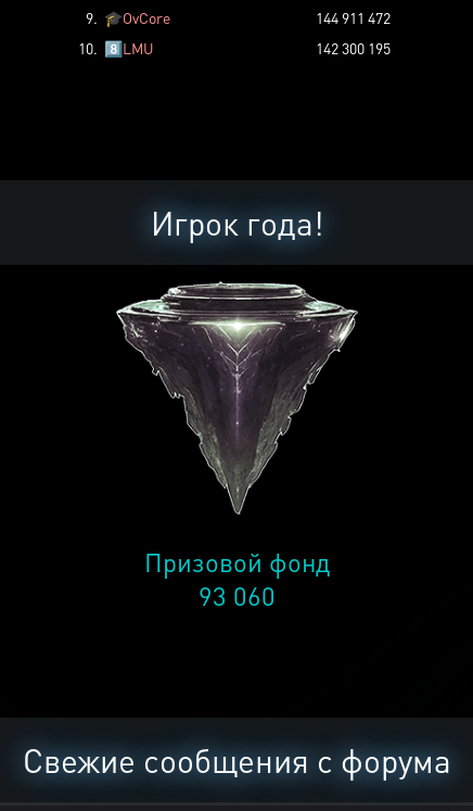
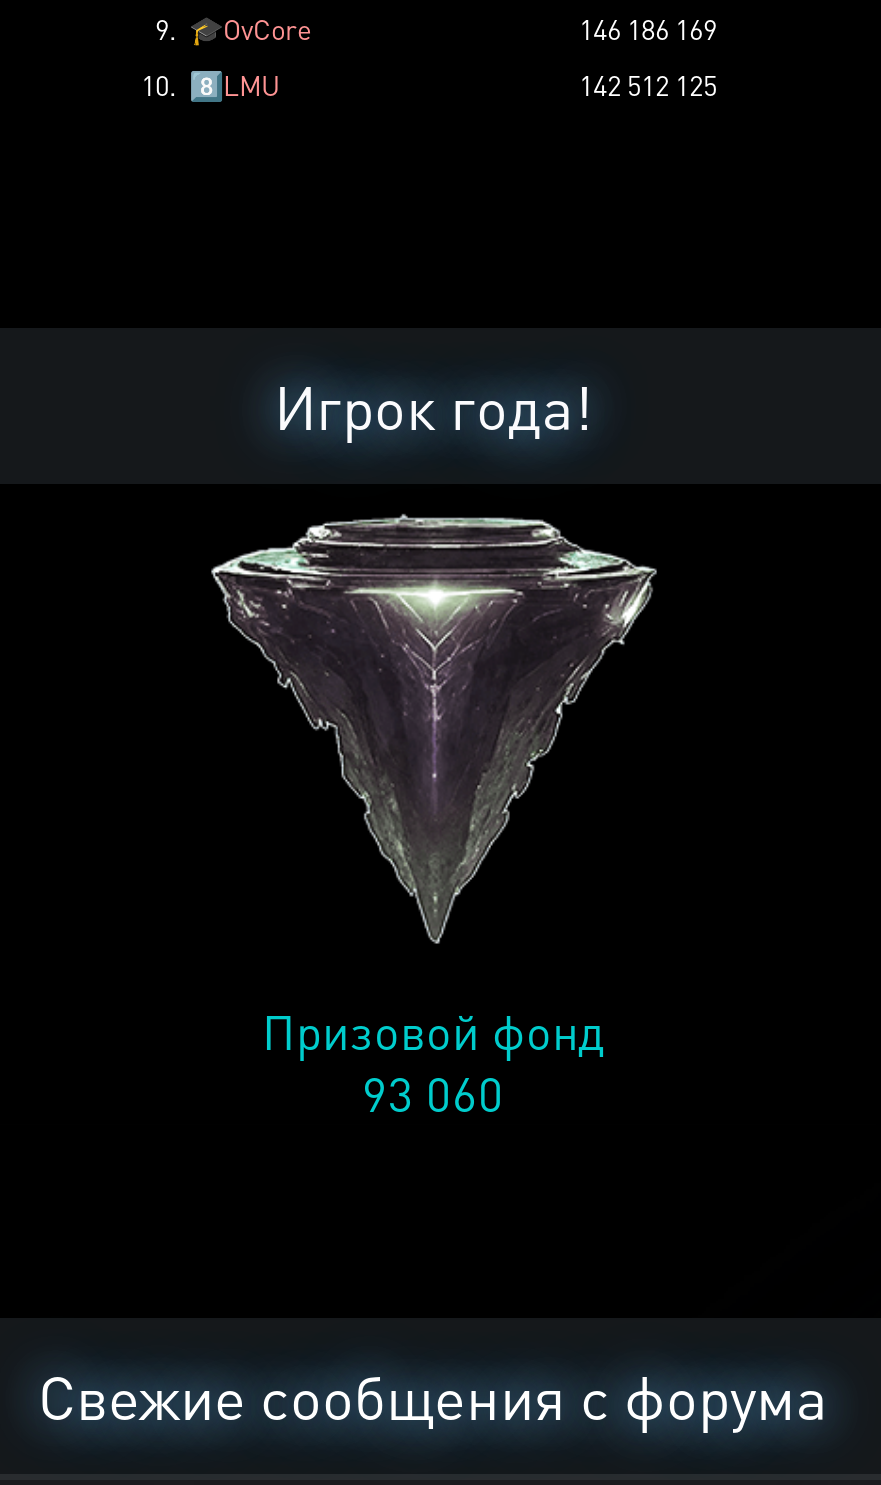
[316,8,391,27] 144 911 472 -> [579,10,717,46] 146 186 169
[316,38,391,58] 142 300 195 -> [579,66,717,102] 142 512 125

